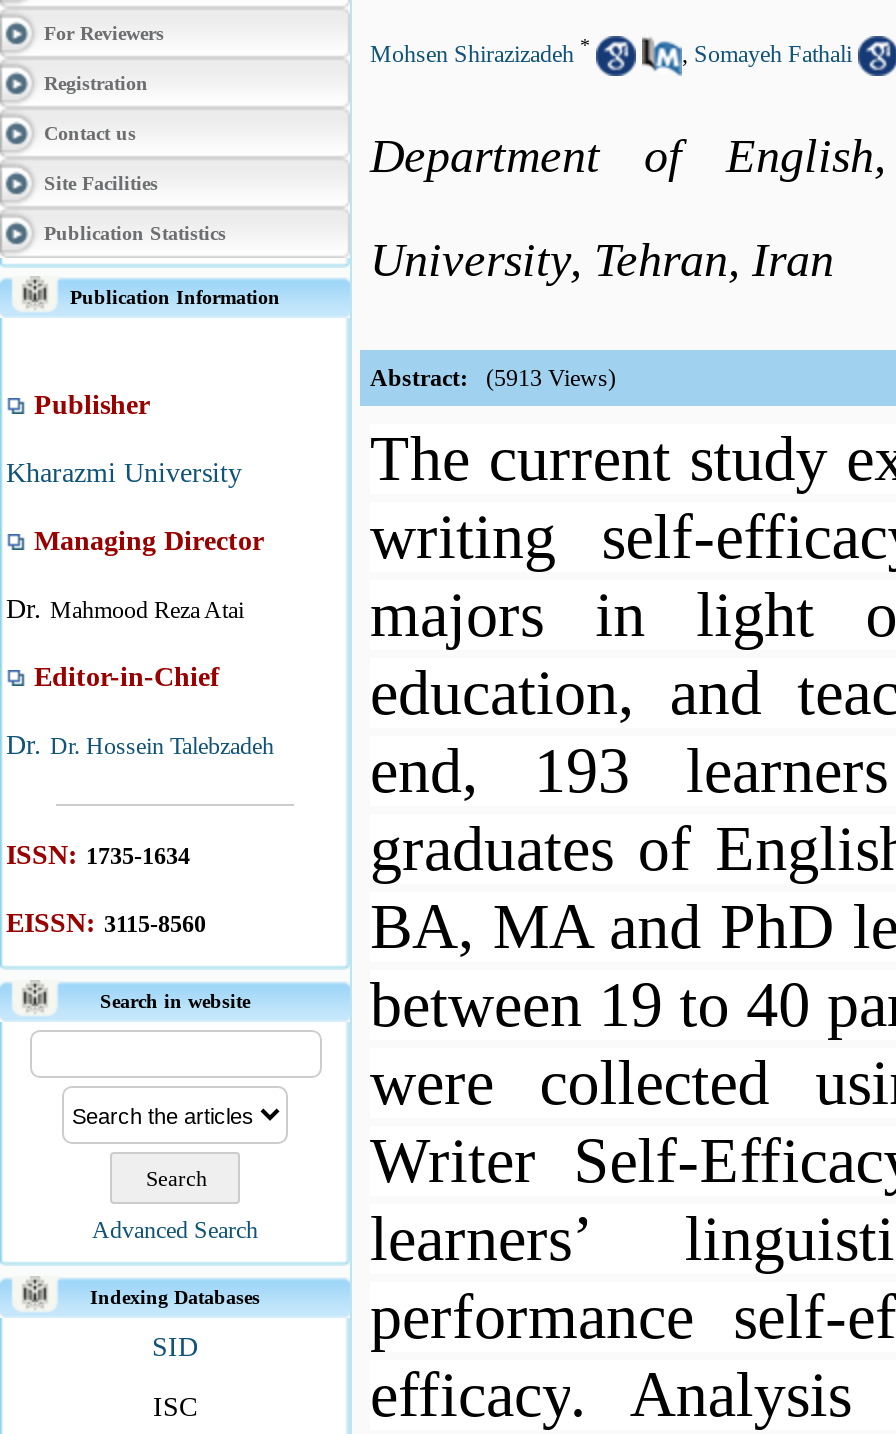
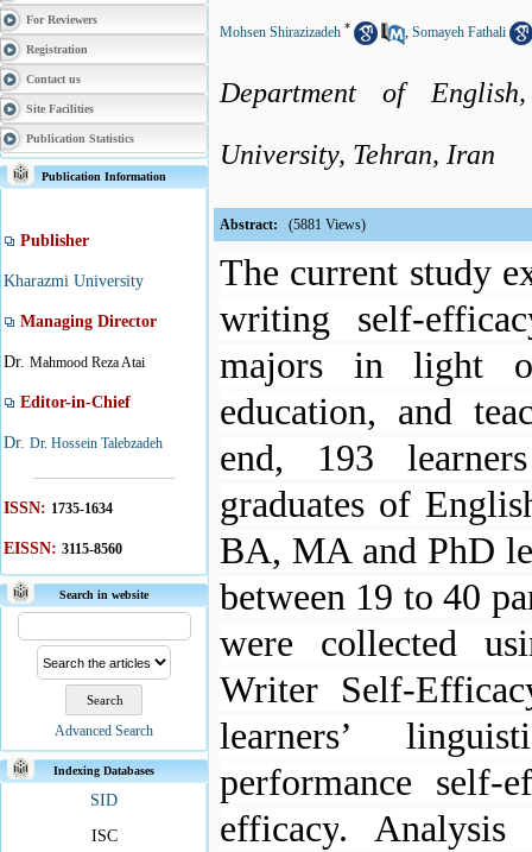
[370,364,616,392] Abstract: (5913 Views) -> [220,216,366,233] Abstract: (5881 Views)

